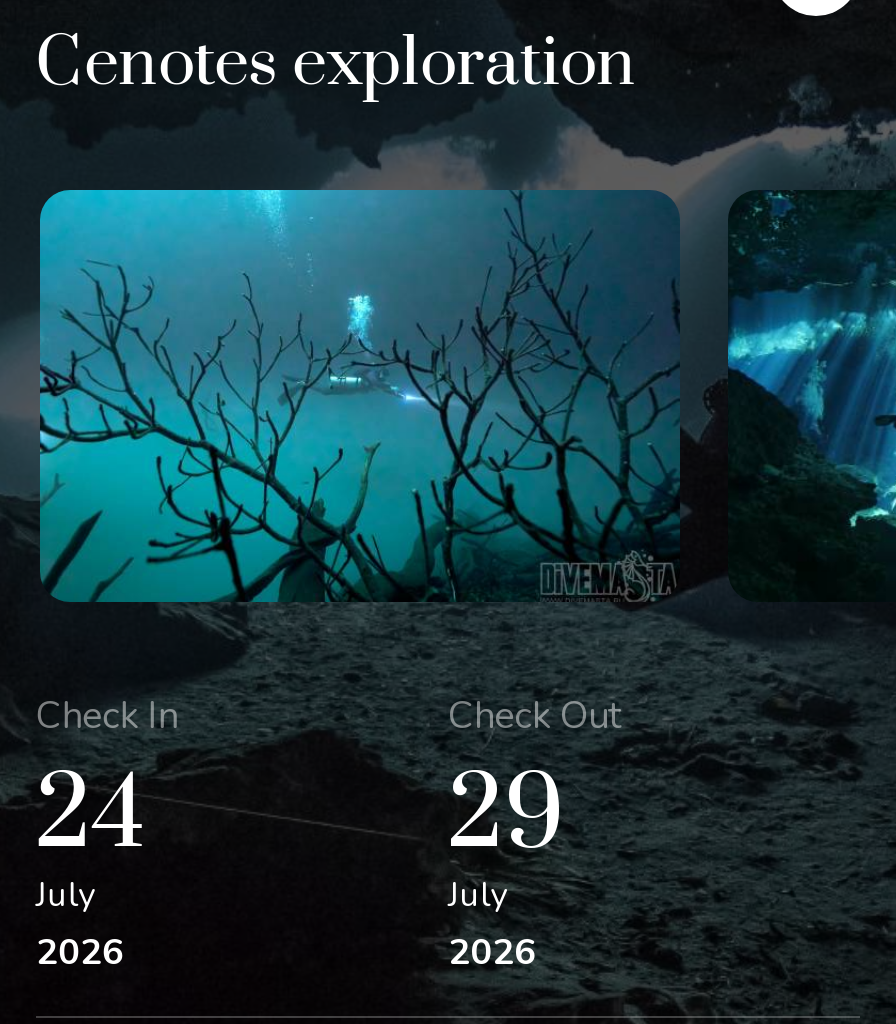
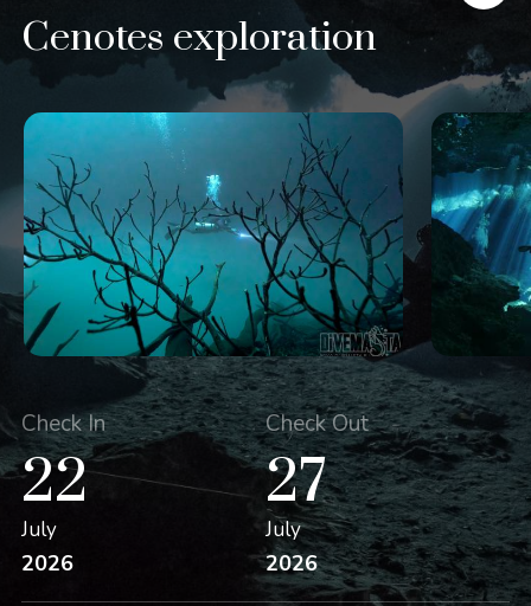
[36,754,146,880] 24 -> [21,446,88,521] 22
[448,754,564,880] 29 -> [265,446,326,521] 27

